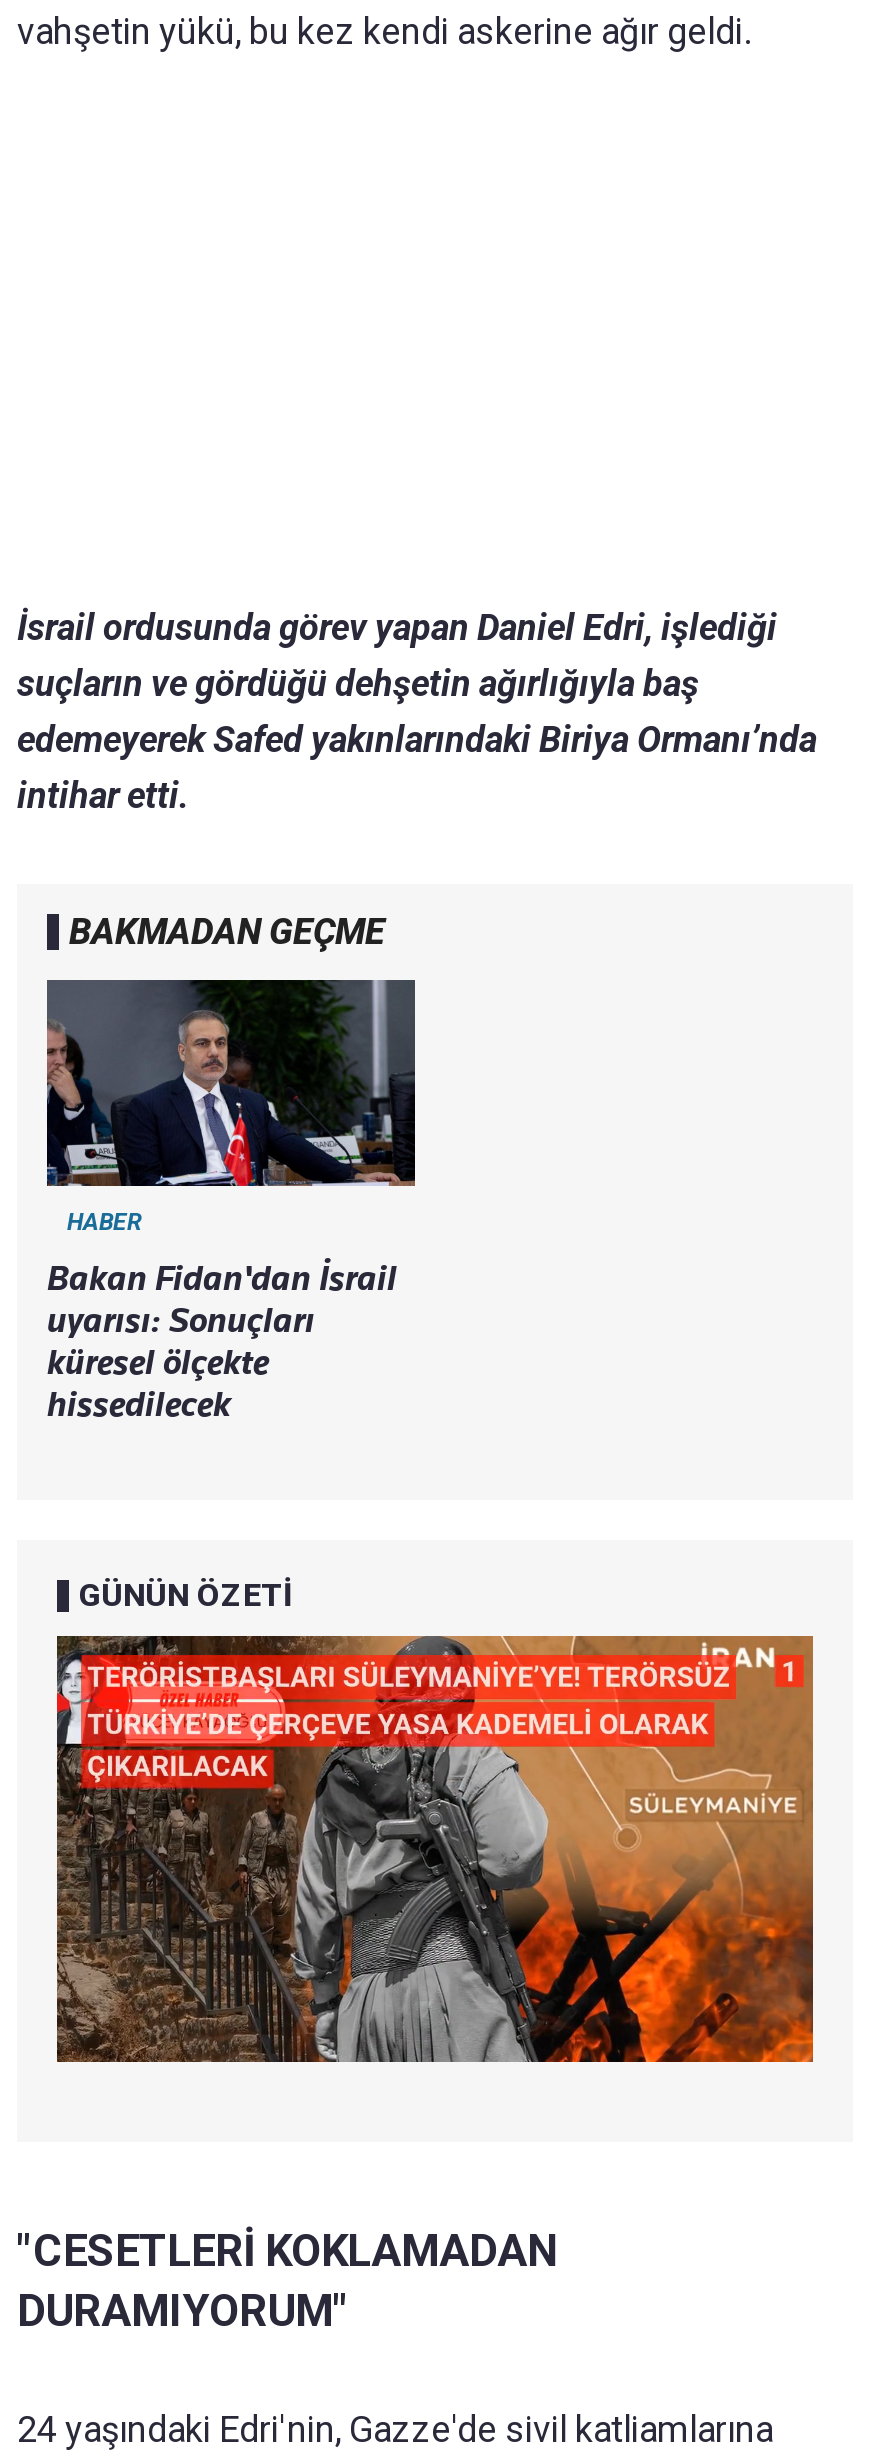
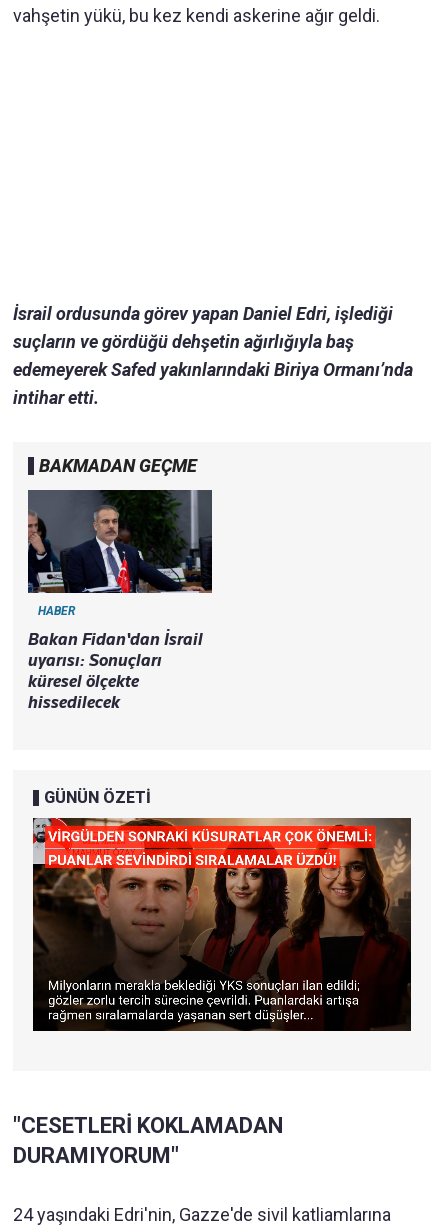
[55,1634,815,2064] [image] -> [32,817,412,1032] [image]

